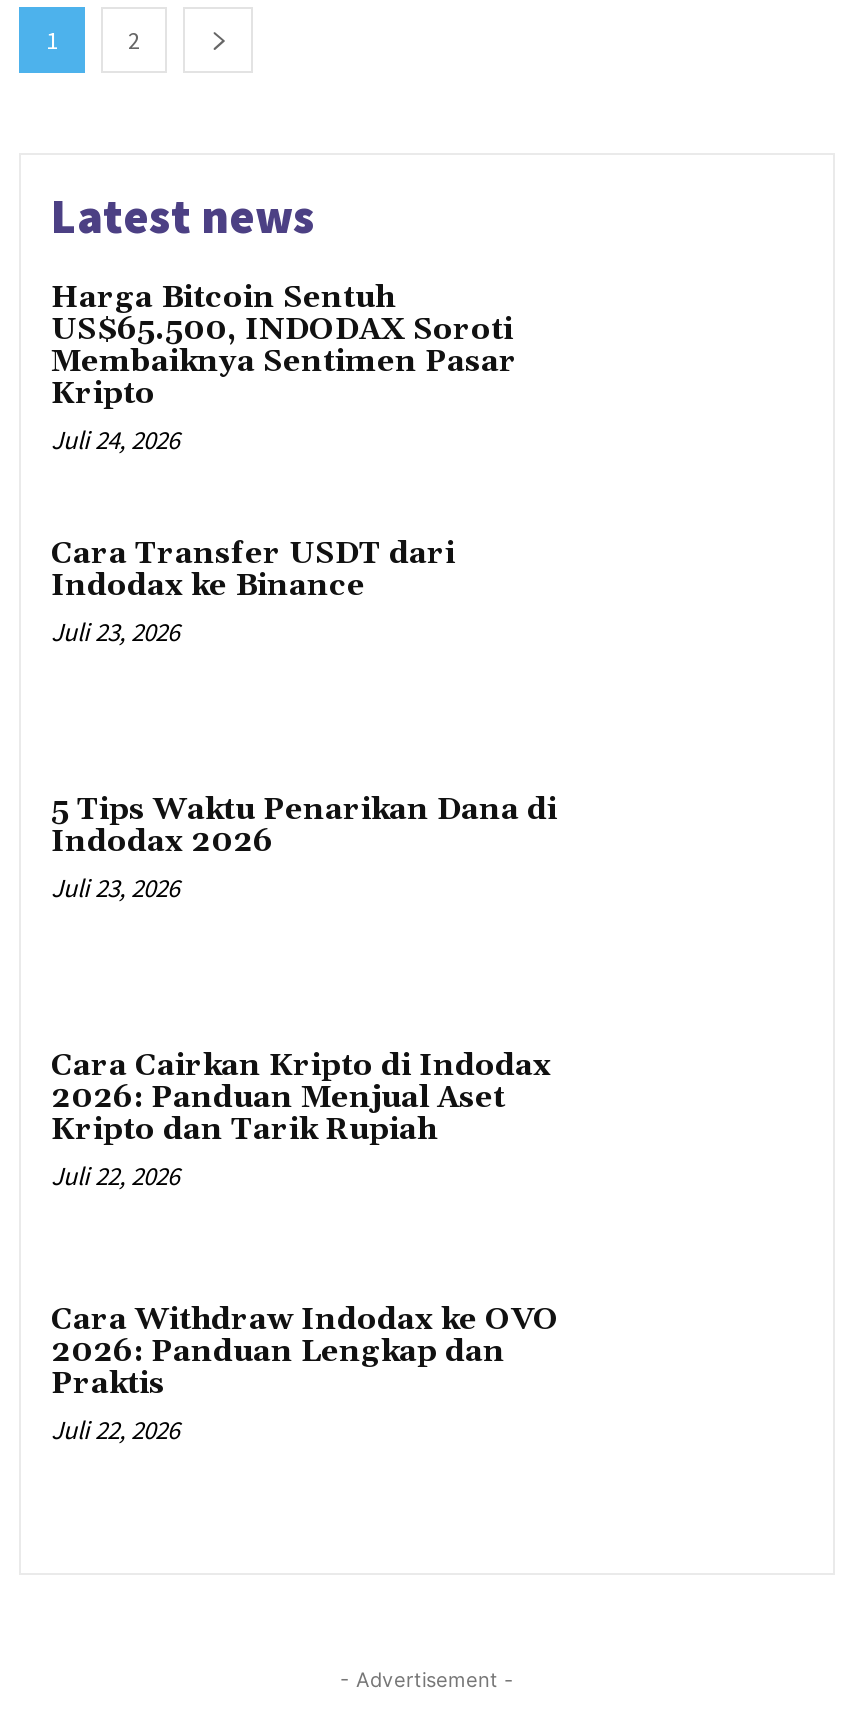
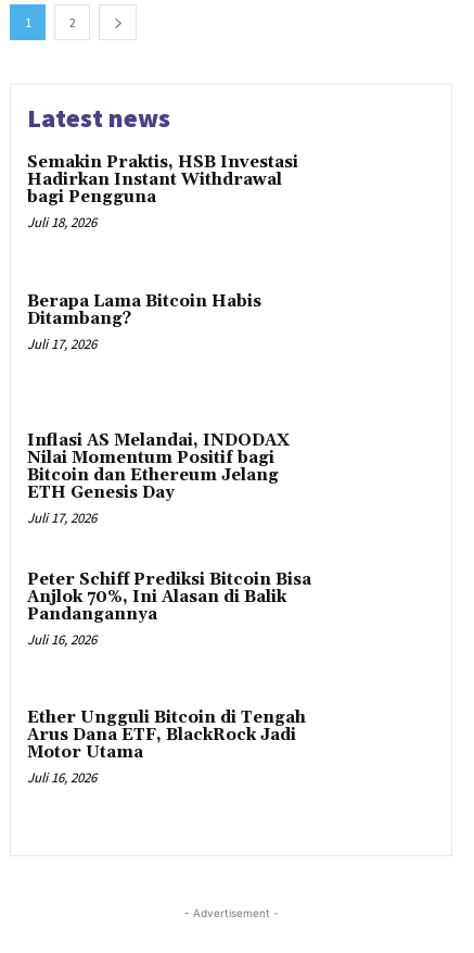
[51,280,517,458] Harga Bitcoin Sentuh | US$65.500, INDODAX Soroti | Membaiknya Sentimen Pasar | Kripto | Juli 24, 2026 -> [27,153,298,232] Semakin Praktis, HSB Investasi | Hadirkan Instant Withdrawal | bagi Pengguna | Juli 18, 2026
[51,535,455,649] Cara Transfer USDT dari | Indodax ke Binance | Juli 23, 2026 -> [27,291,261,353] Berapa Lama Bitcoin Habis | Ditambang? | Juli 17, 2026
[51,791,557,905] 5 Tips Waktu Penarikan Dana di | Indodax 2026 | Juli 23, 2026 -> [27,430,290,527] Inflasi AS Melandai, INDODAX | Nilai Momentum Positif bagi | Bitcoin dan Ethereum Jelang | ETH Genesis Day | Juli 17, 2026
[51,1046,551,1192] Cara Cairkan Kripto di Indodax | 2026: Panduan Menjual Aset | Kripto dan Tarik Rupiah | Juli 22, 2026 -> [27,569,311,648] Peter Schiff Prediksi Bitcoin Bisa | Anjlok 70%, Ini Alasan di Balik | Pandangannya | Juli 16, 2026
[51,1302,559,1448] Cara Withdraw Indodax ke OVO | 2026: Panduan Lengkap dan | Praktis | Juli 22, 2026 -> [27,708,306,787] Ether Ungguli Bitcoin di Tengah | Arus Dana ETF, BlackRock Jadi | Motor Utama | Juli 16, 2026

